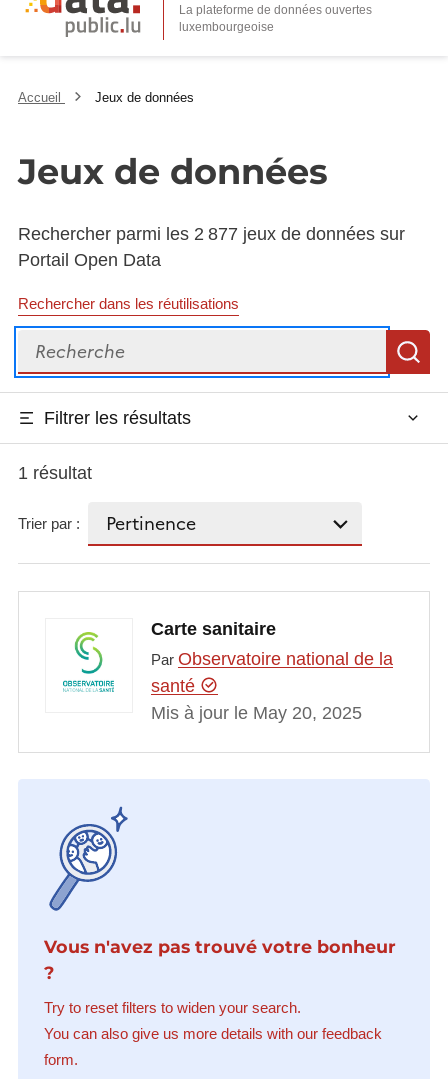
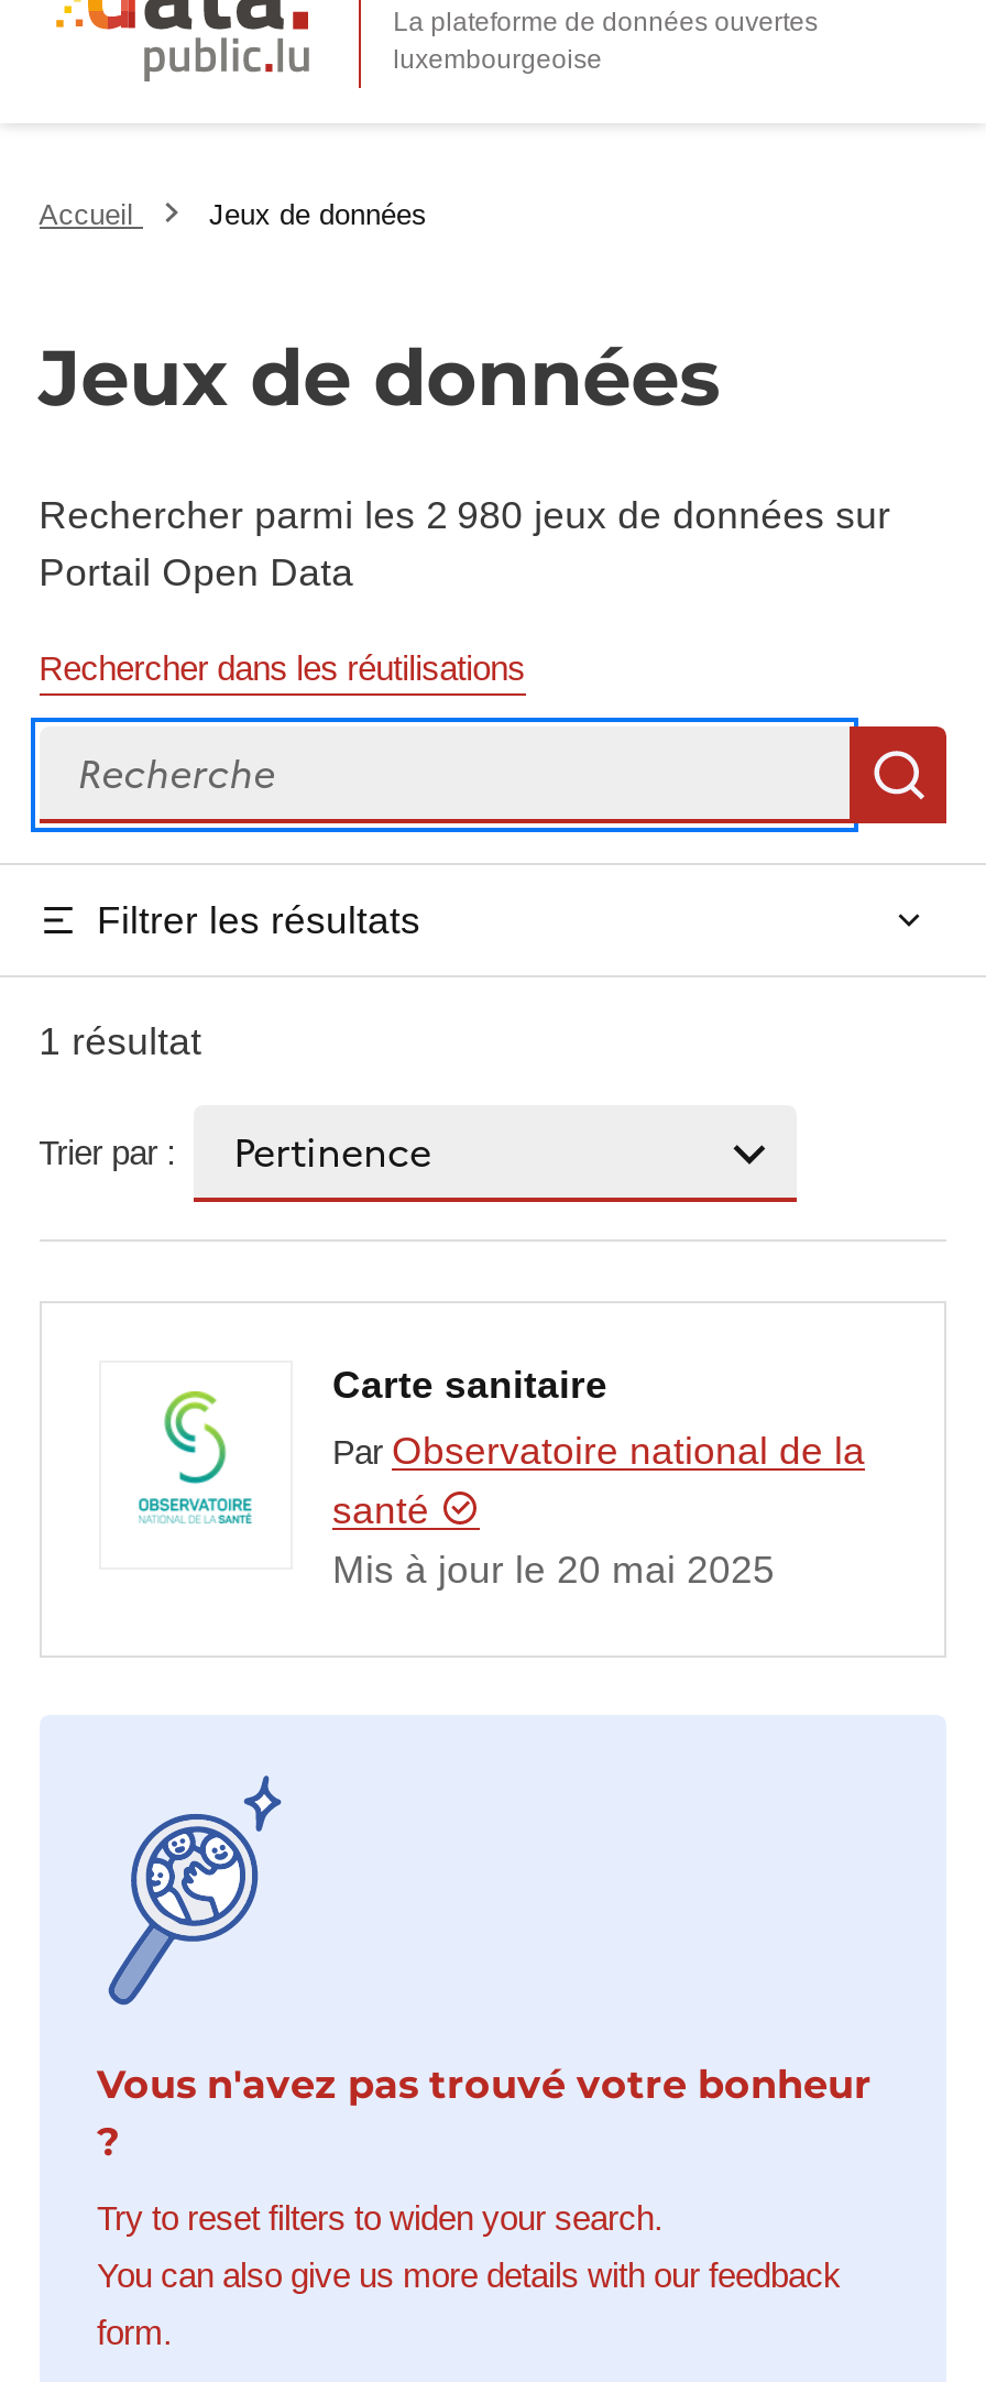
[18,224,405,244] Rechercher parmi les 2 877 jeux de données sur -> [39,494,890,538] Rechercher parmi les 2 980 jeux de données sur
[151,703,362,723] Mis à jour le May 20, 2025 -> [332,1547,775,1591] Mis à jour le 20 mai 2025

